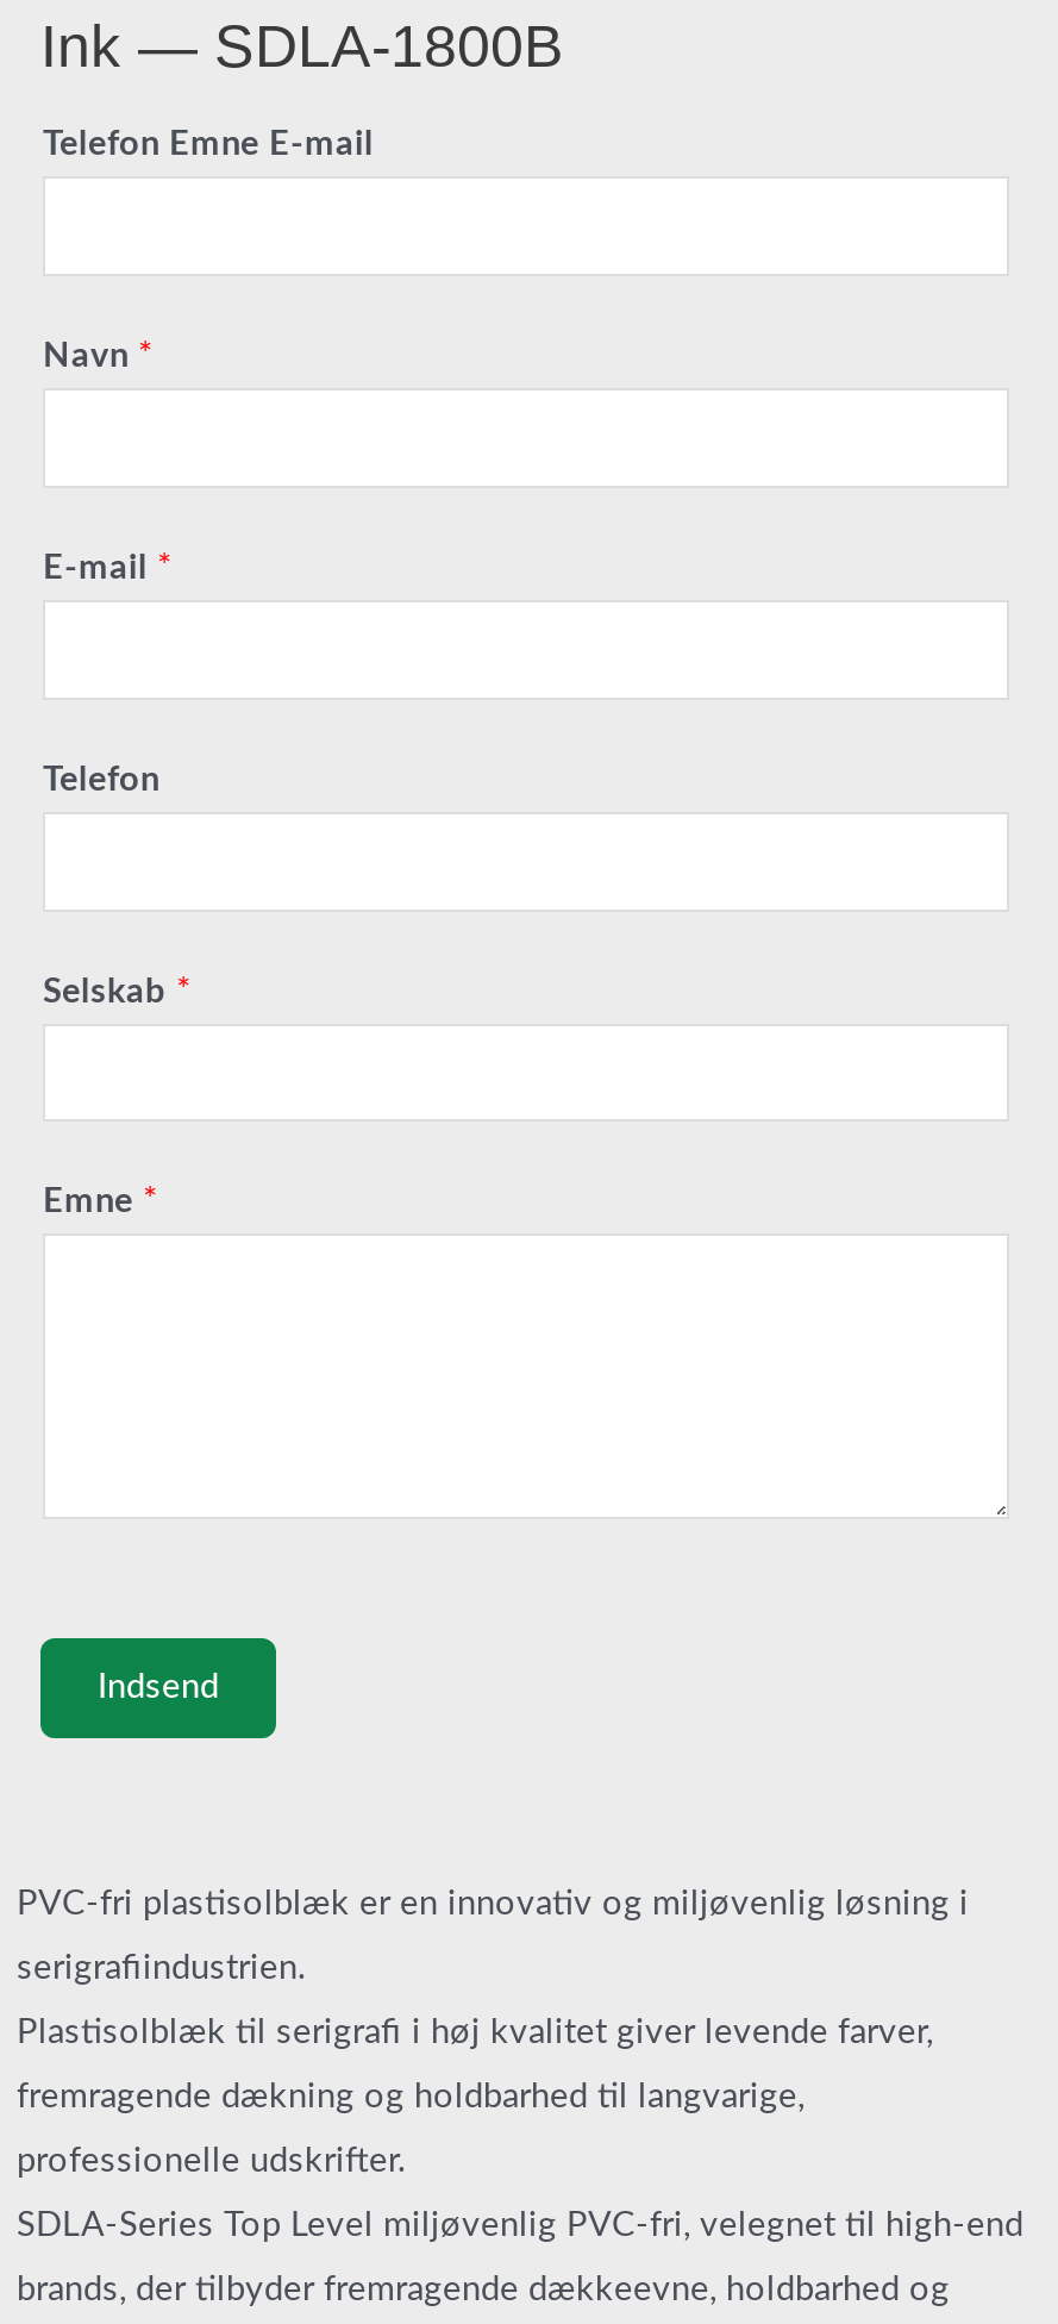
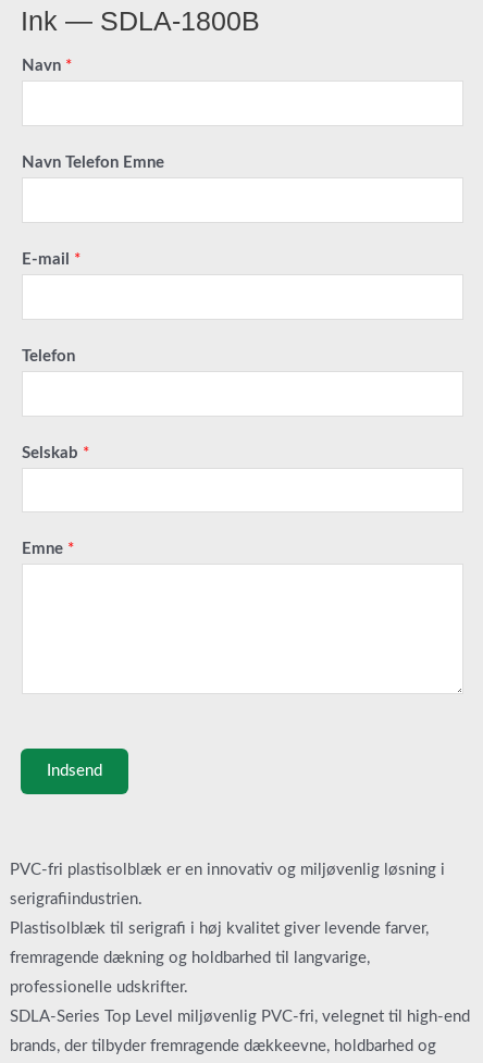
[43,126,374,162] Telefon Emne E-mail -> none
moved [43,338,152,374] -> [22,58,72,74]: Navn *
none -> [22,154,164,171] Navn Telefon Emne

